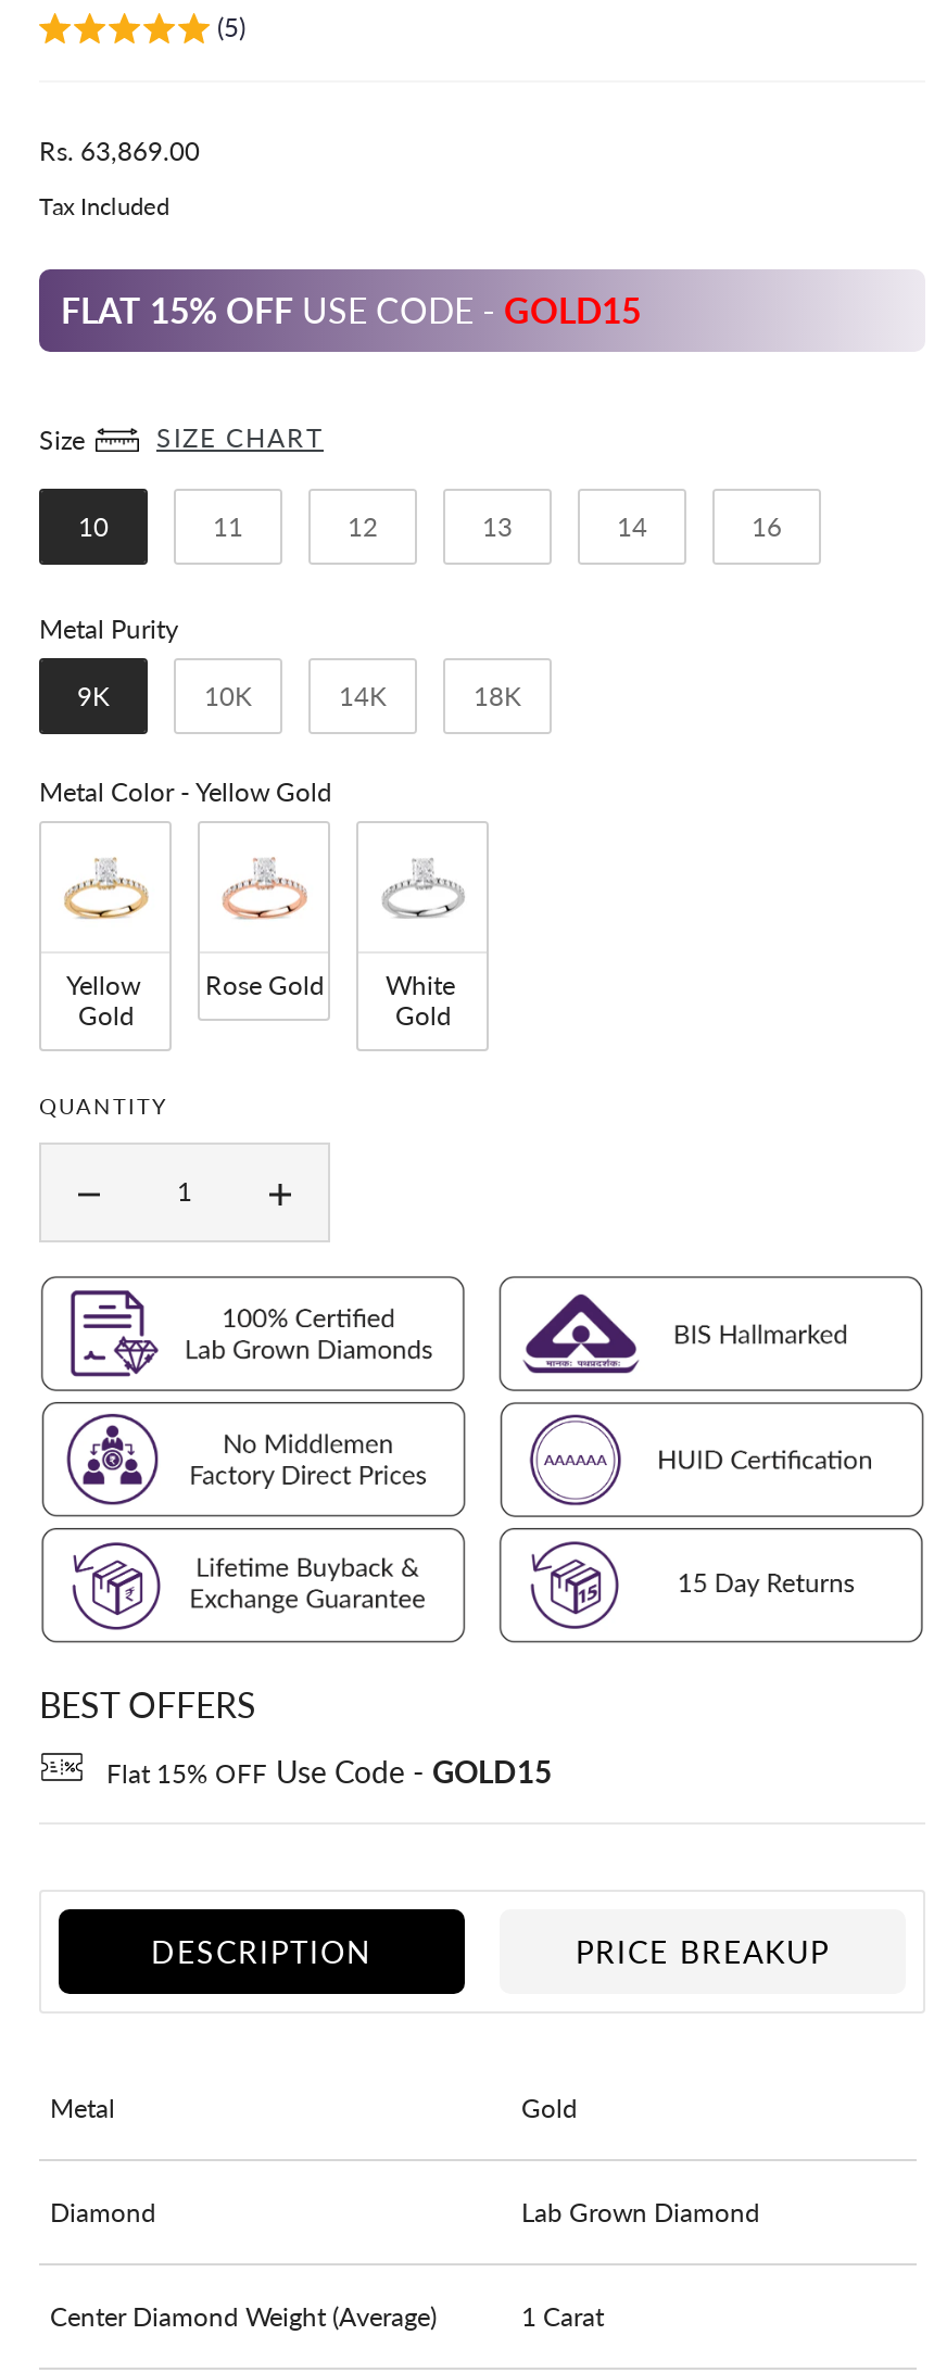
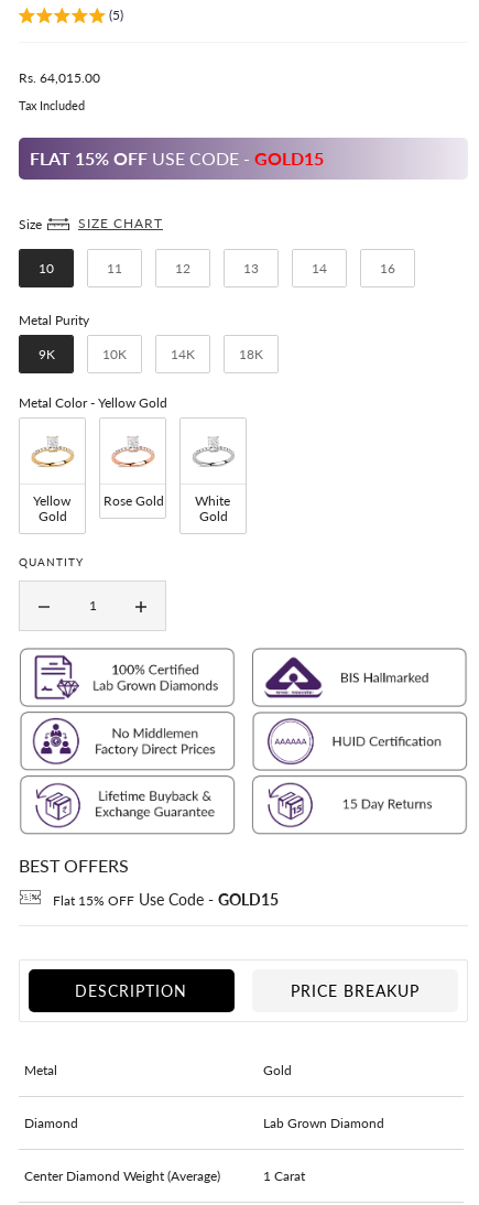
[39,135,200,168] Rs. 63,869.00 -> [19,70,100,86] Rs. 64,015.00

